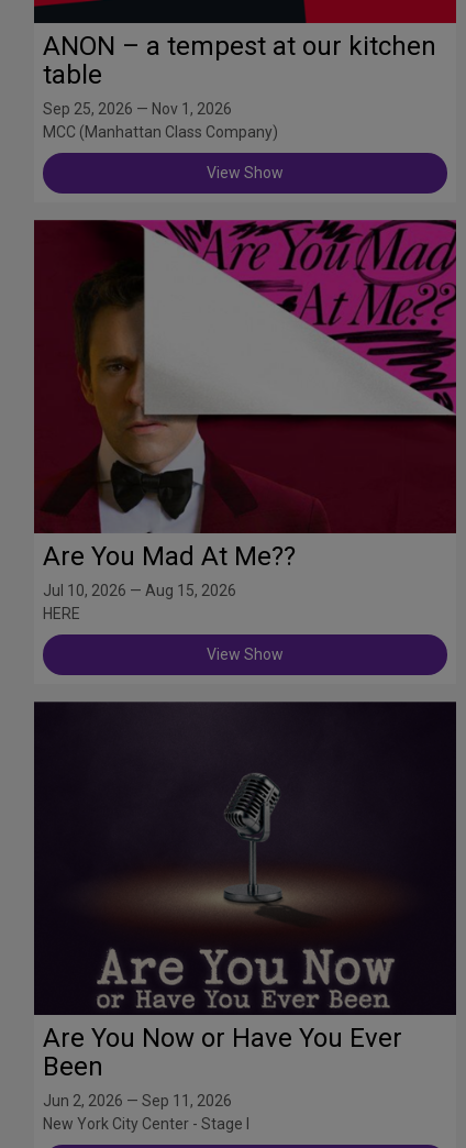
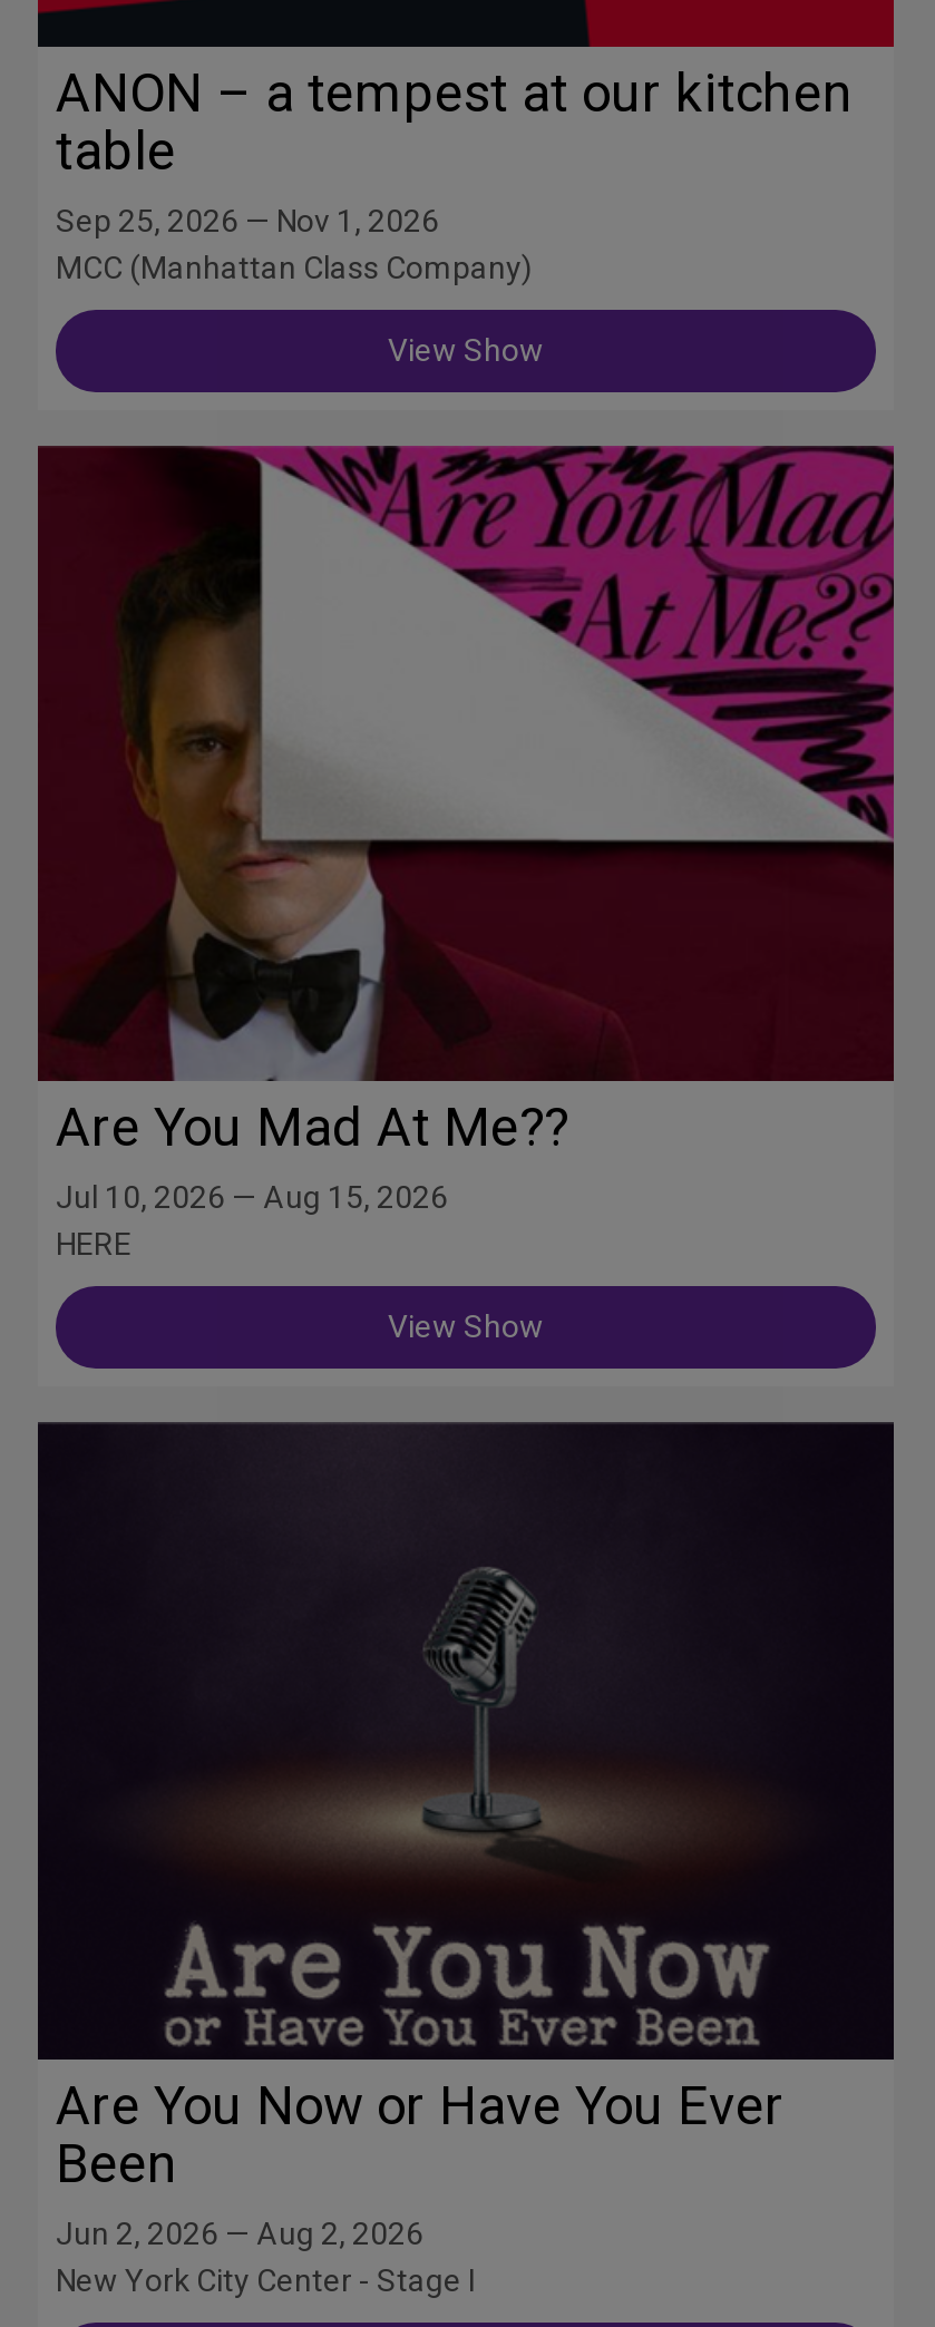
[43,1092,232,1110] Jun 2, 2026 — Sep 11, 2026 -> [56,2214,423,2250] Jun 2, 2026 — Aug 2, 2026

